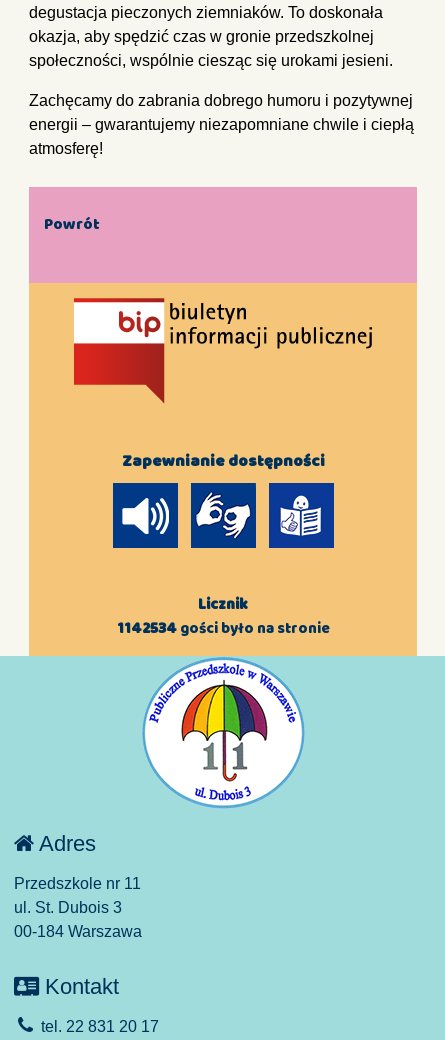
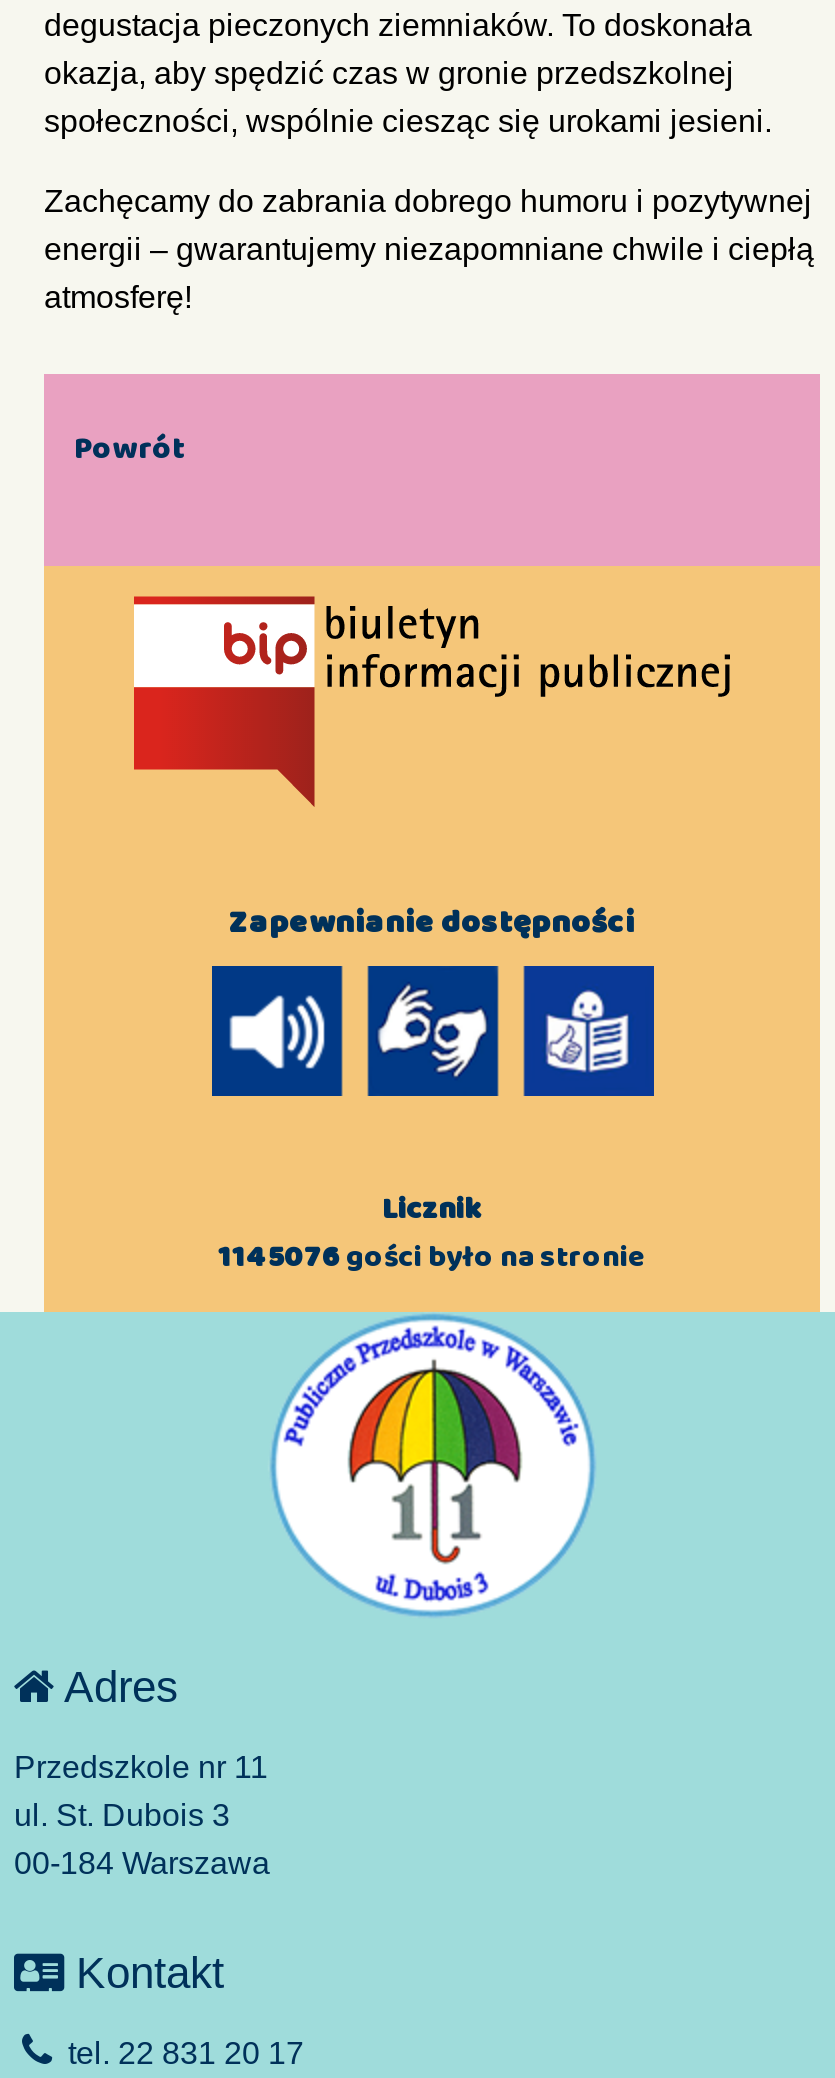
[116,617,329,640] 1142534 gości było na stronie -> [218,1234,646,1280] 1145076 gości było na stronie

